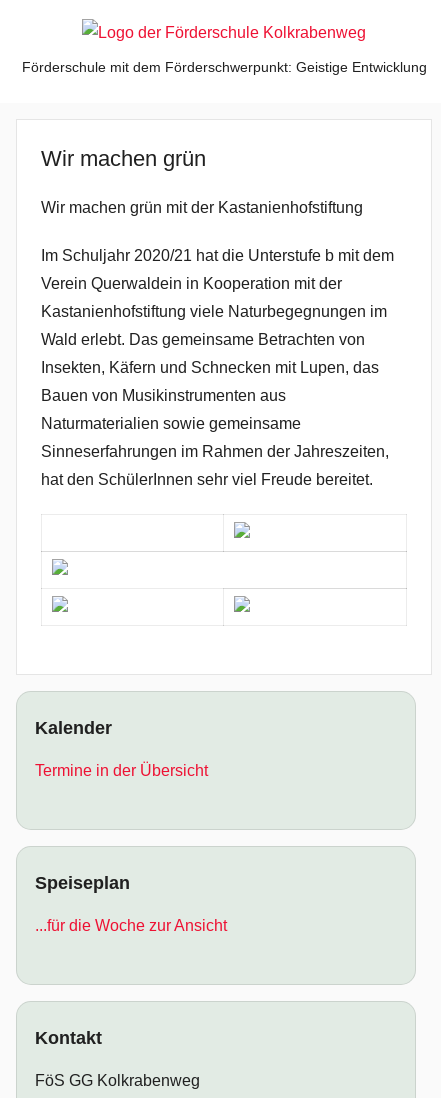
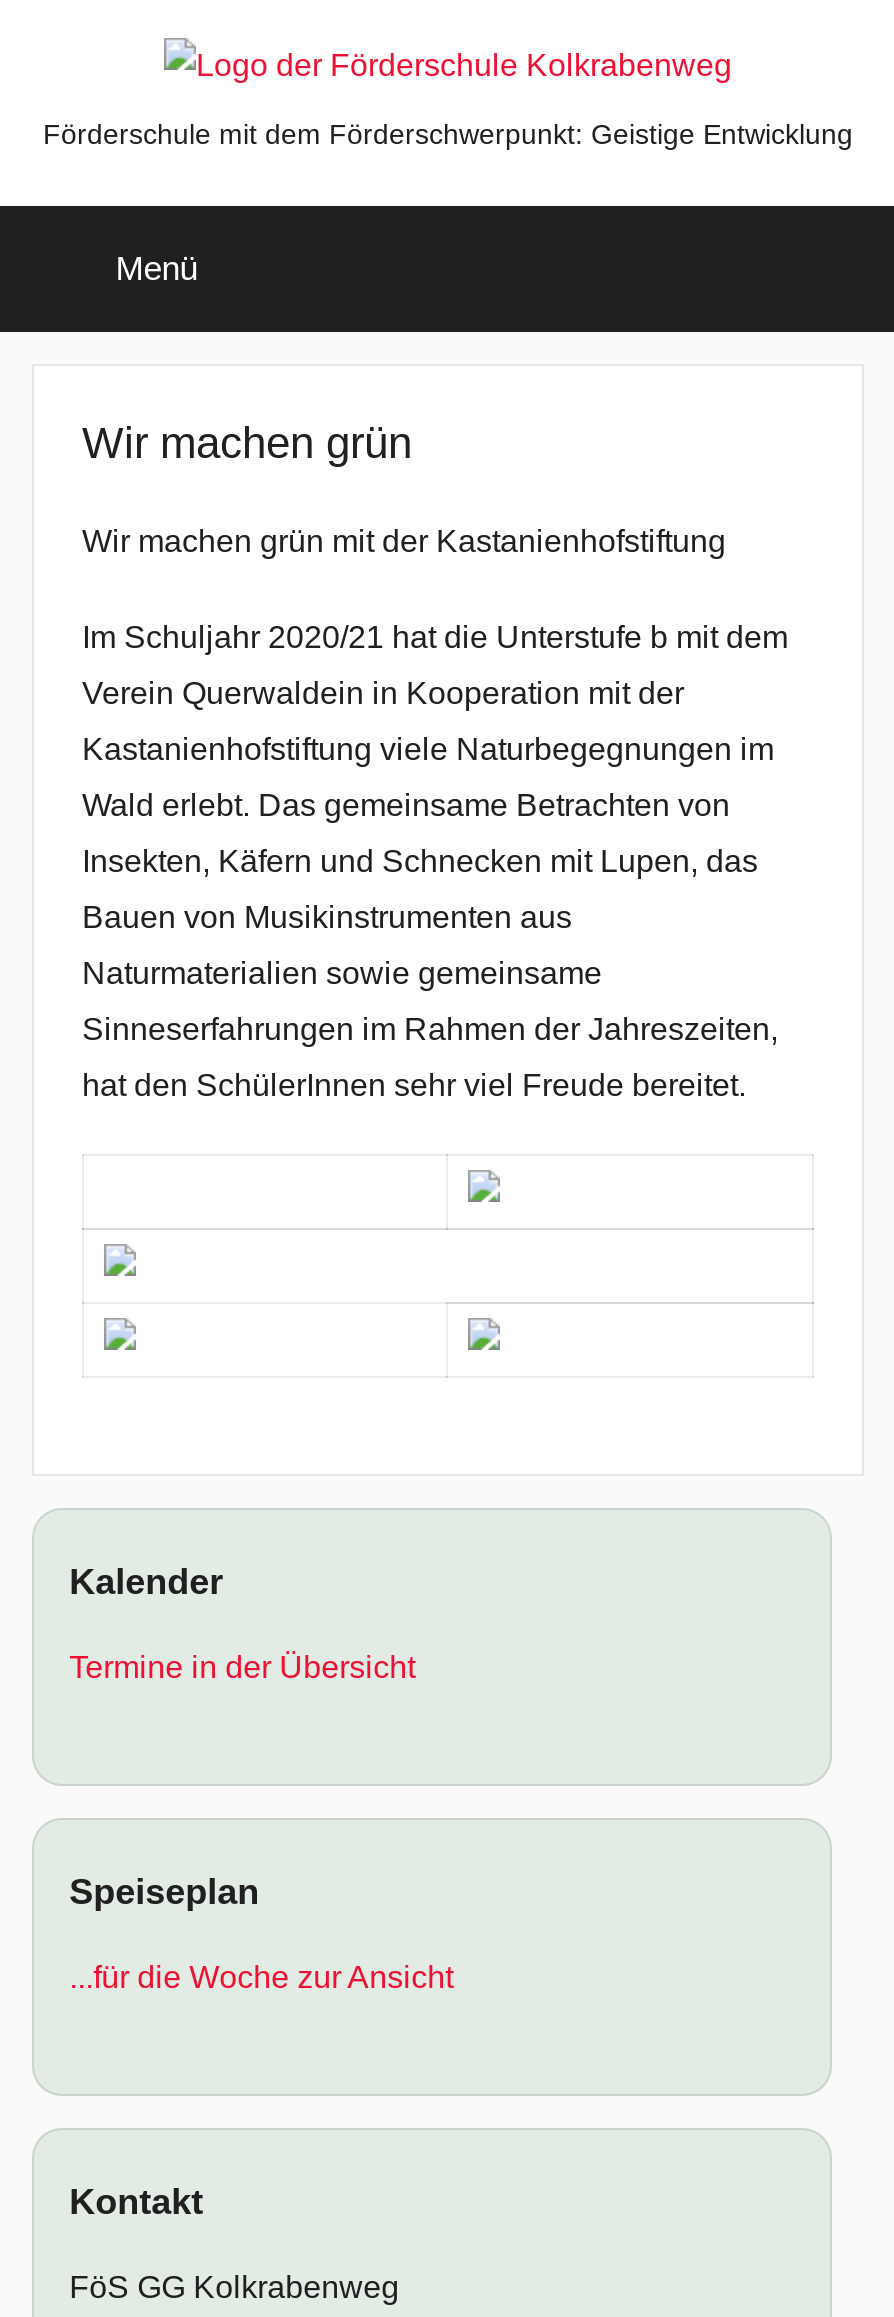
none -> [115,250,197,288] Menü

